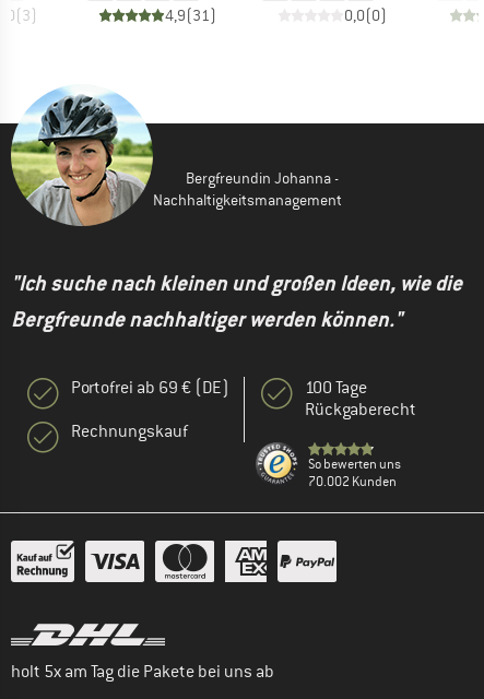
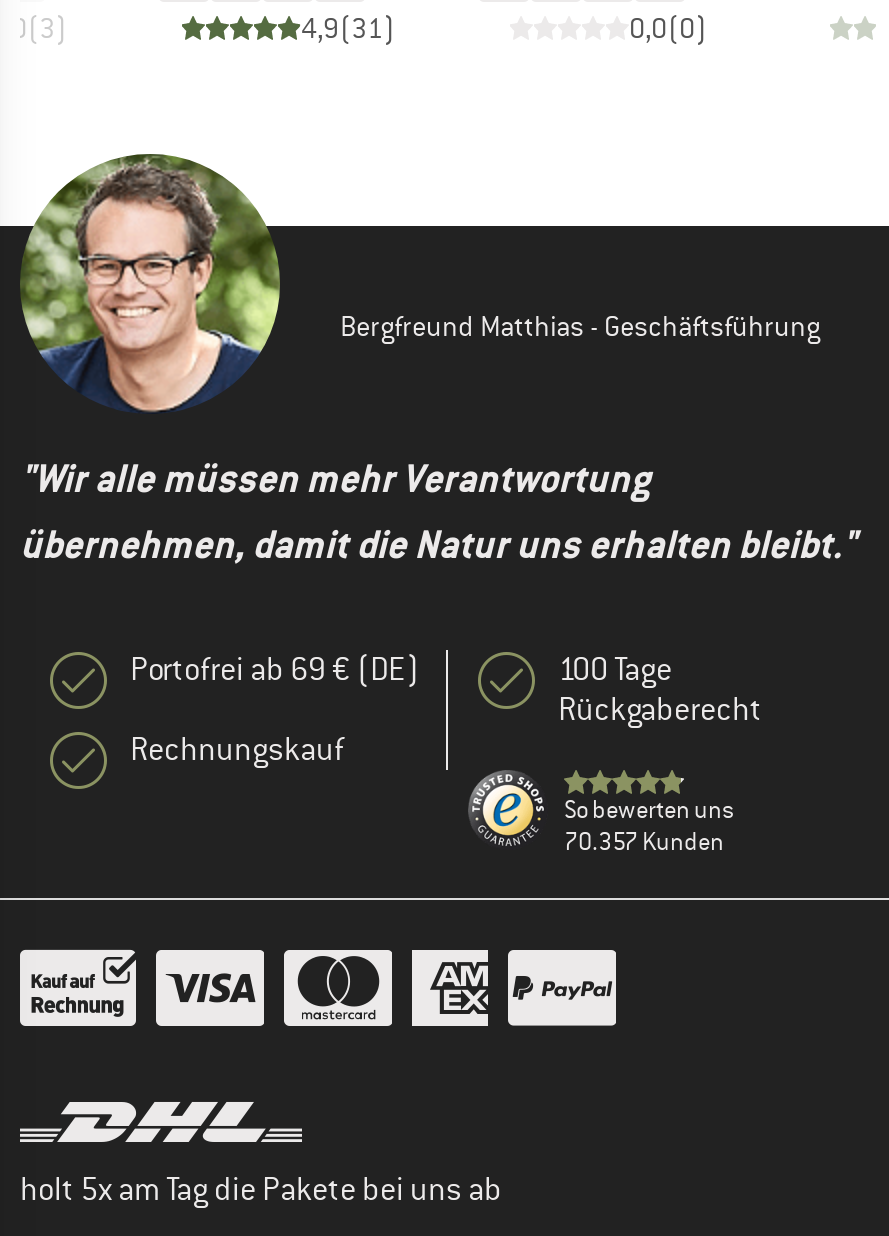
[11,87,342,226] [image] | Bergfreundin Johanna - | Nachhaltigkeitsmanagement -> [22,152,820,412] [image] | Bergfreund Matthias - Geschäftsführung
[11,270,462,333] "Ich suche nach kleinen und großen Ideen, wie die | Bergfreunde nachhaltiger werden können." -> [20,454,856,570] "Wir alle müssen mehr Verantwortung | übernehmen, damit die Natur uns erhalten bleibt."
[308,473,397,490] 70.002 Kunden -> [564,826,724,858] 70.357 Kunden

